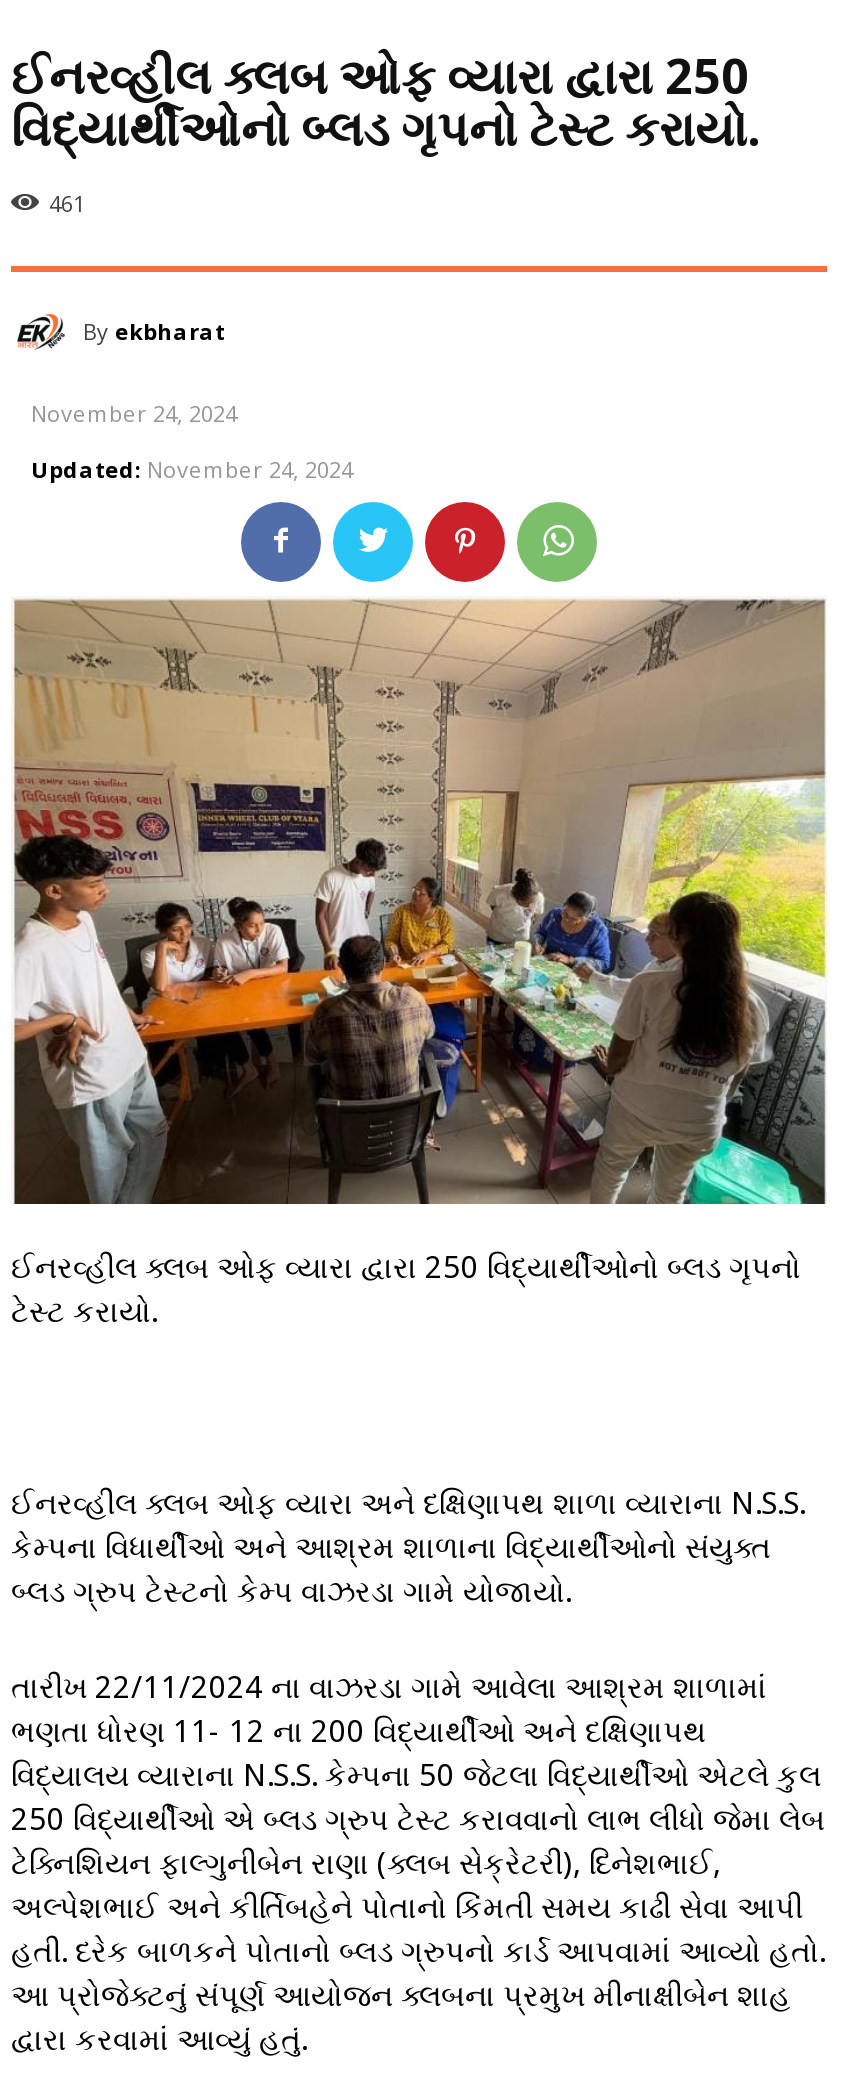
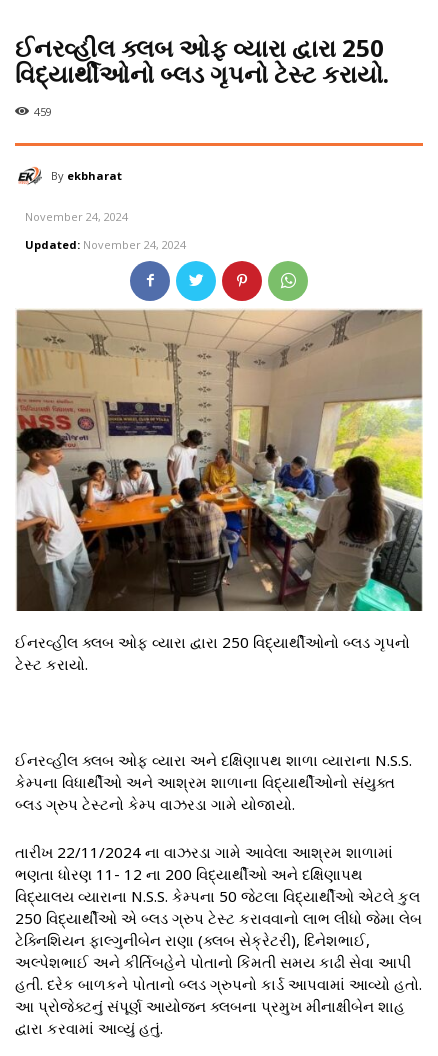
[49,187,85,217] 461 -> [34,104,52,119] 459

